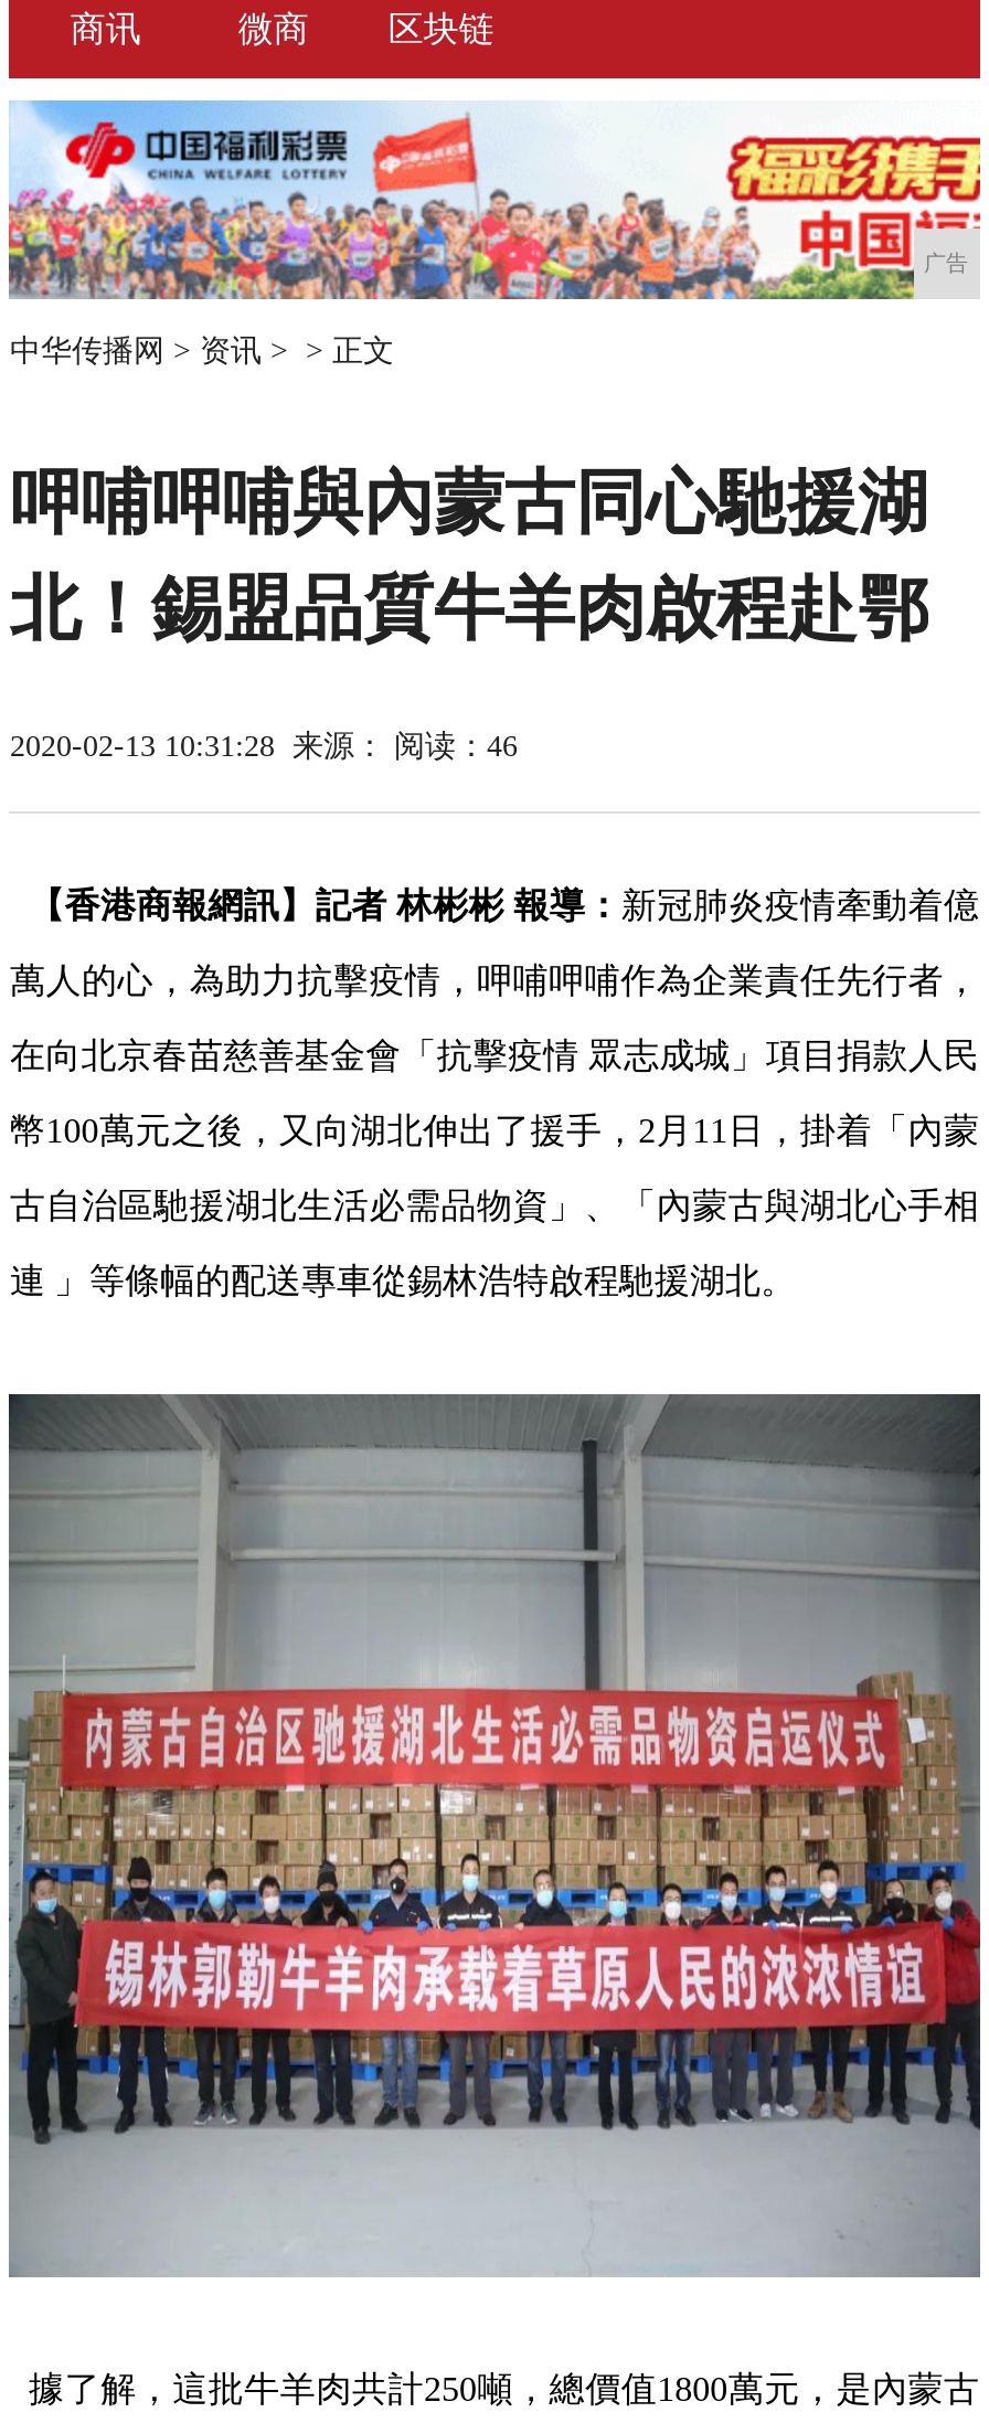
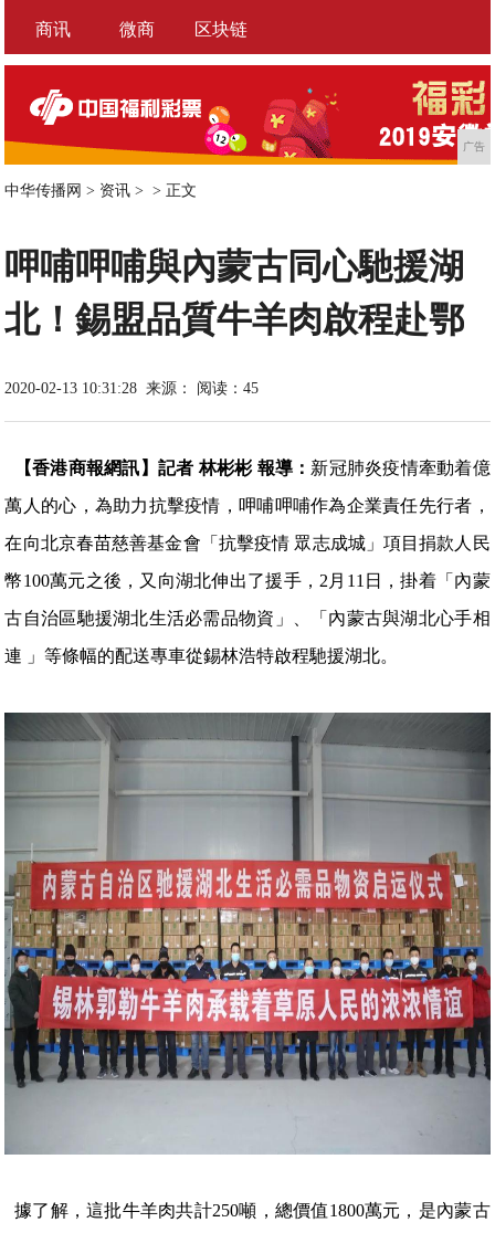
[7,98,982,301] [image] -> [3,64,492,166] [image]
[10,730,518,763] 2020-02-13 10:31:28来源： 阅读：46 -> [5,380,259,397] 2020-02-13 10:31:28来源： 阅读：45

